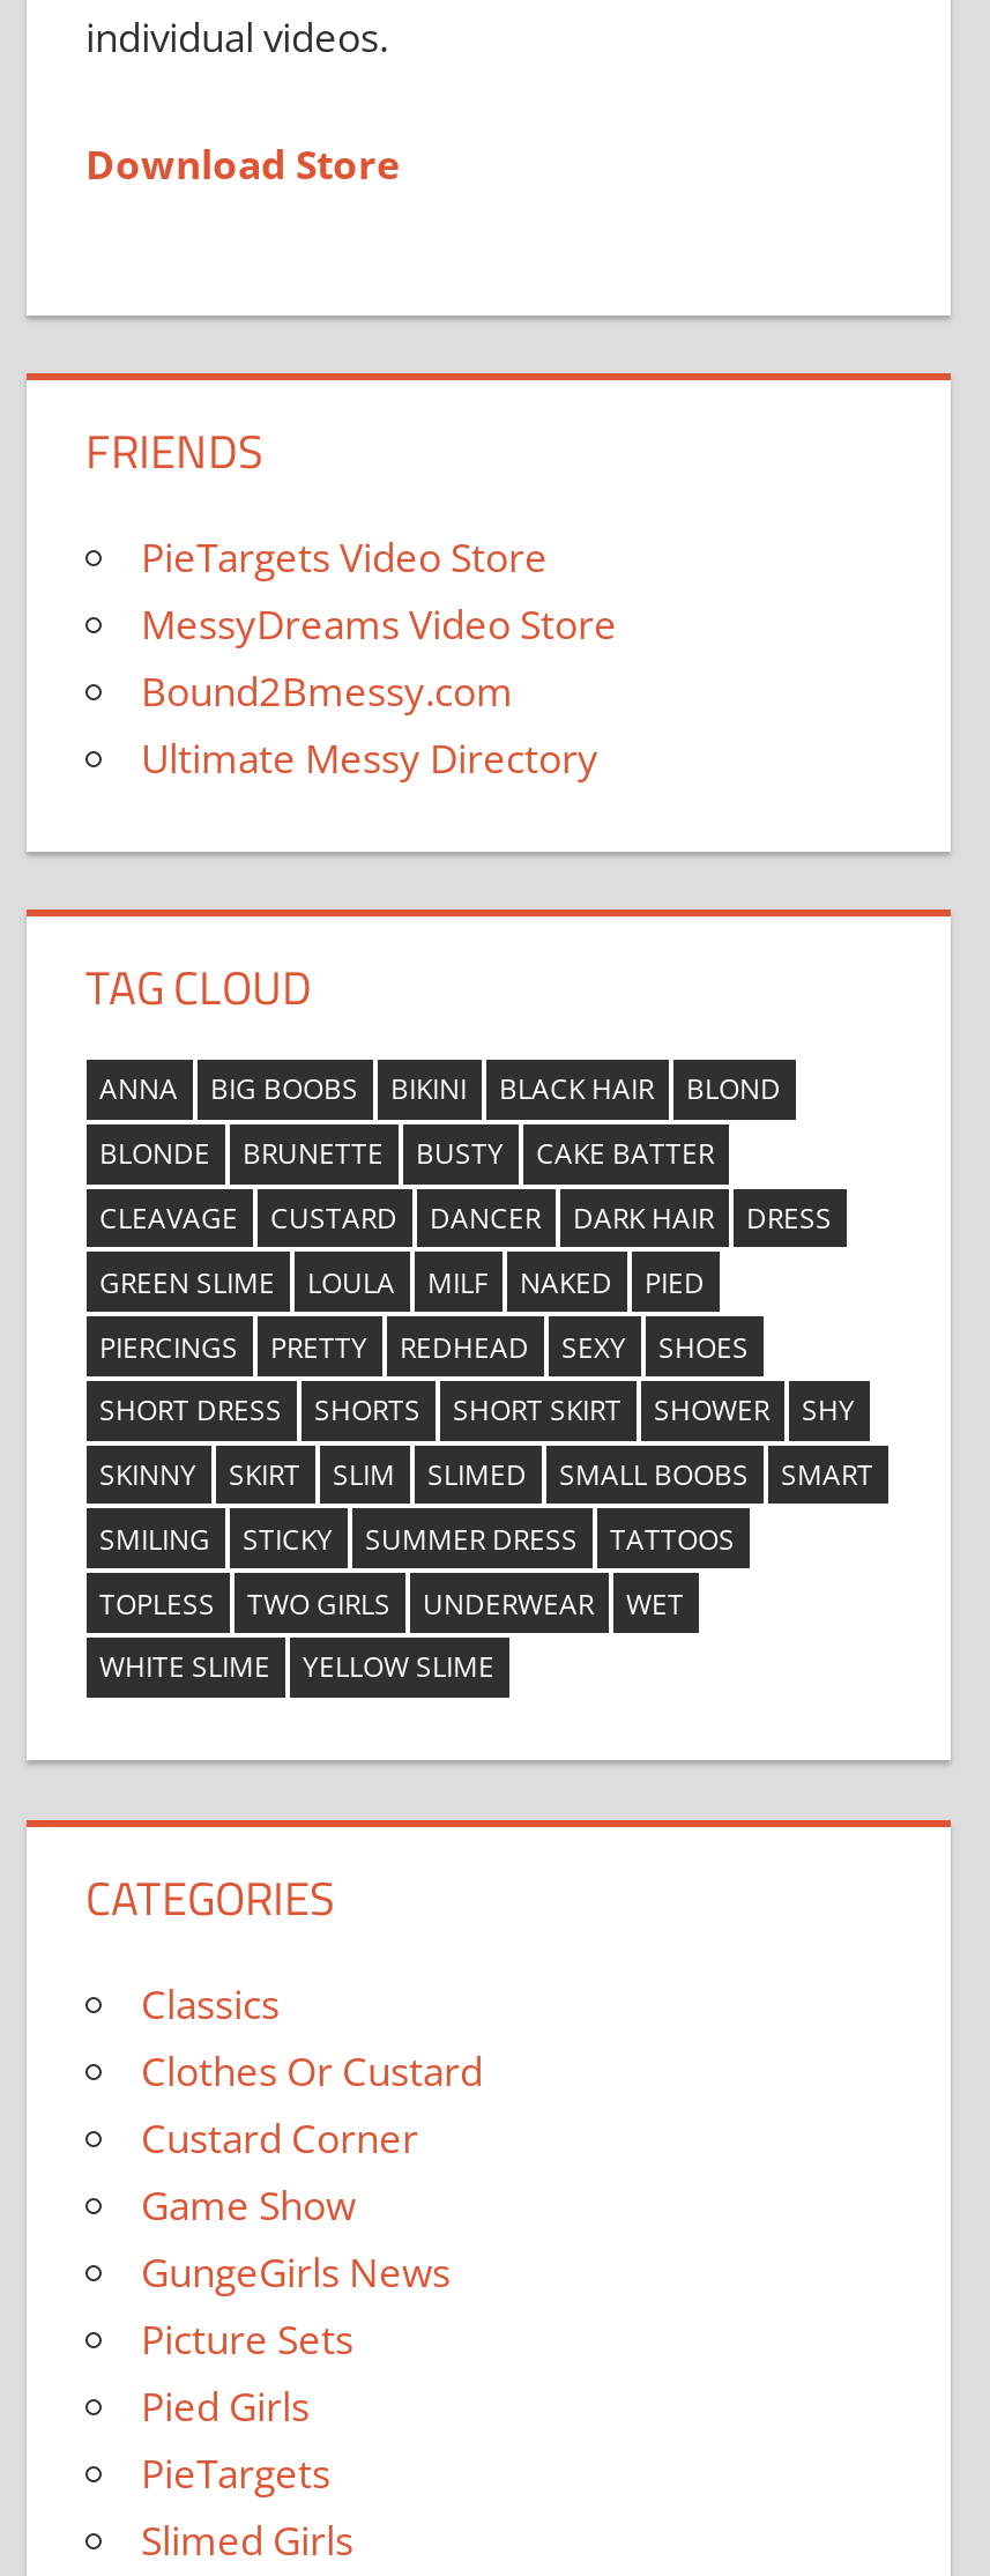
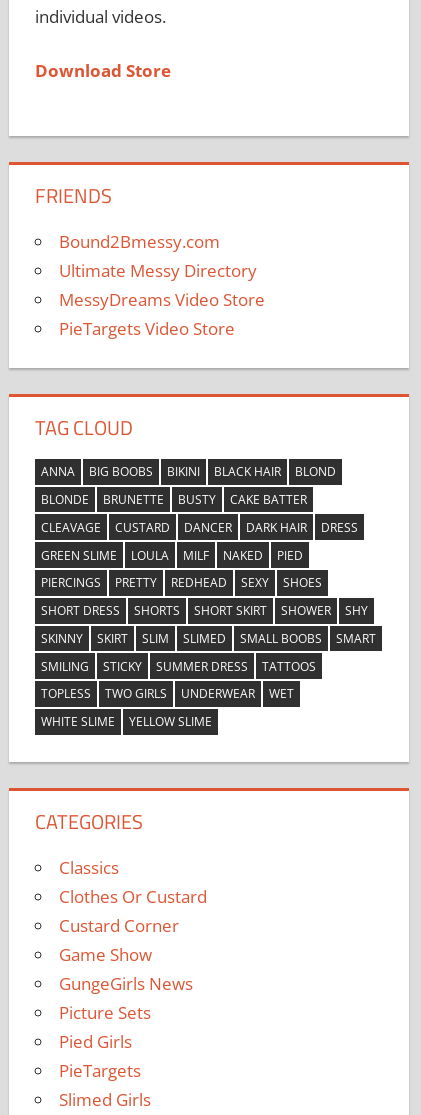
moved [141,530,617,650] -> [58,288,264,340]: MessyDreams Video Store | PieTargets Video Store
moved [141,664,598,784] -> [58,230,256,282]: Bound2Bmessy.com | Ultimate Messy Directory

